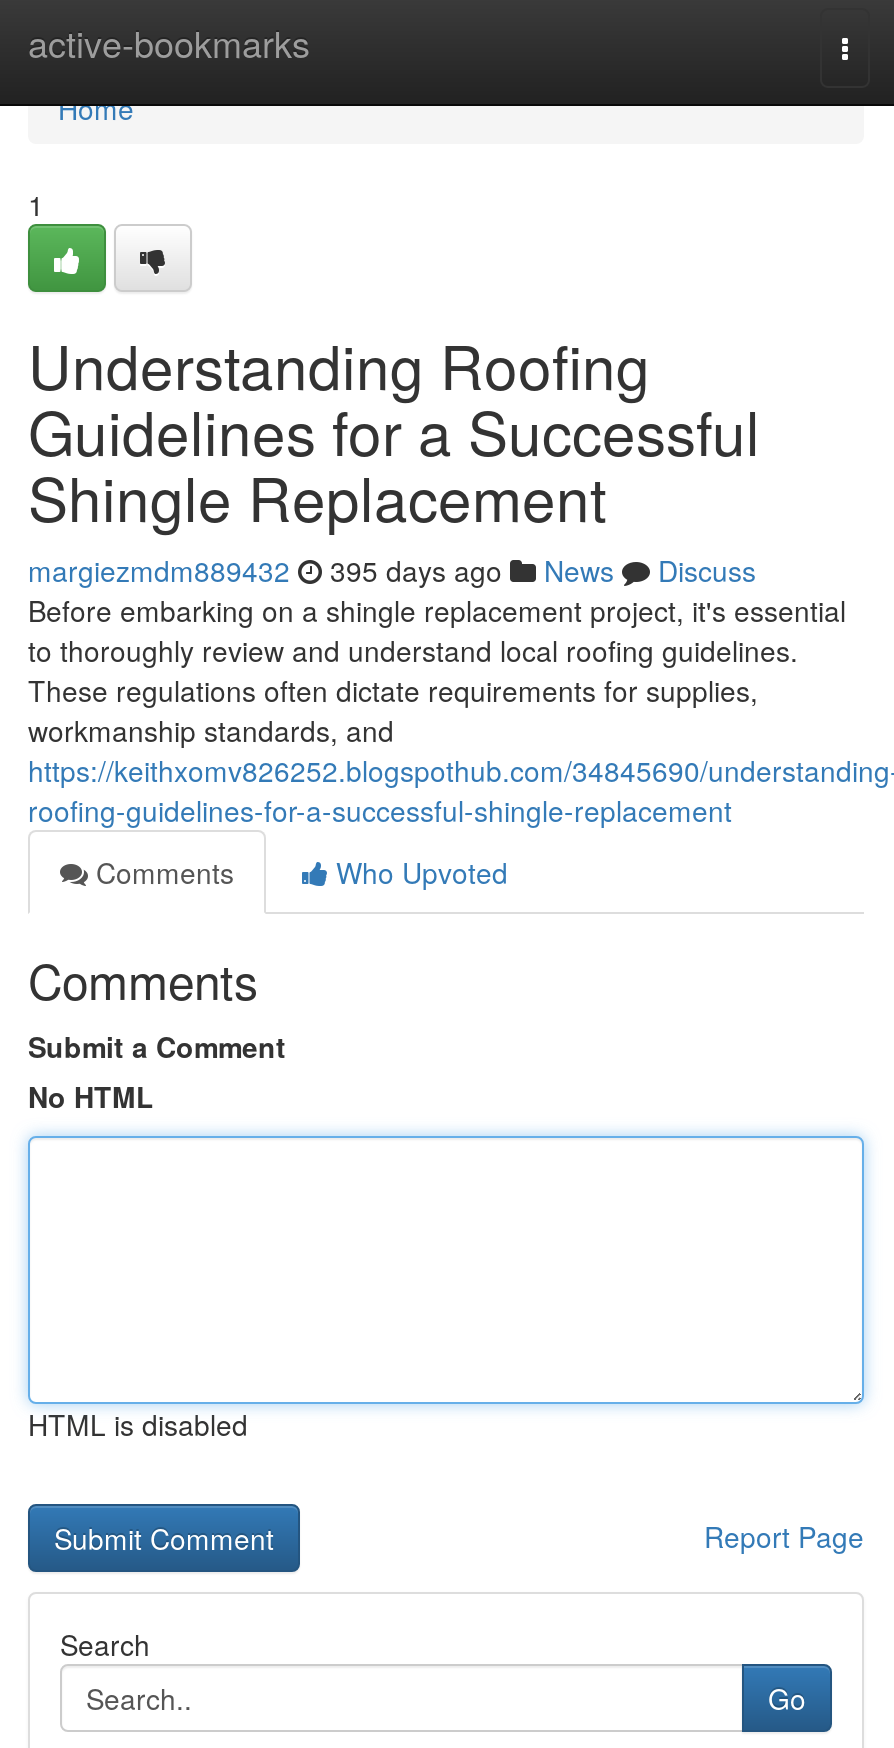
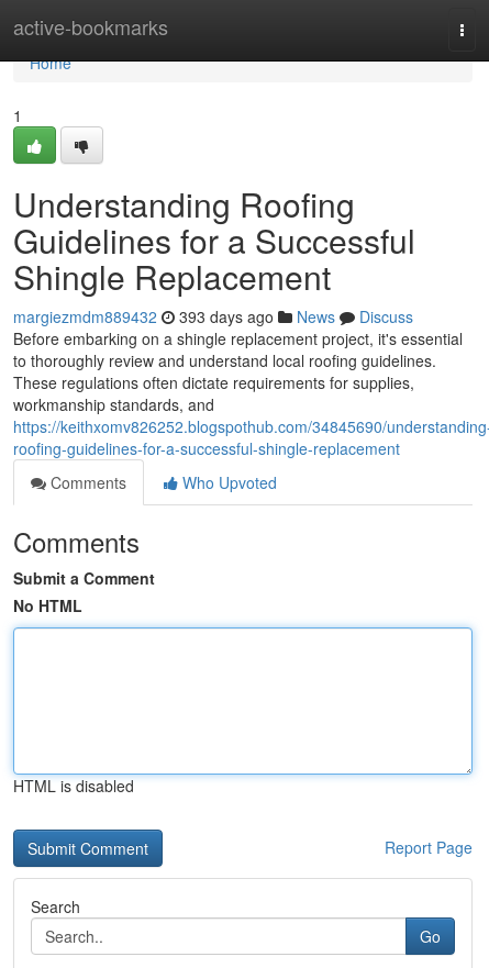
[28,550,756,590] margiezmdm889432 395 days ago News Discuss -> [13,305,413,327] margiezmdm889432 393 days ago News Discuss

